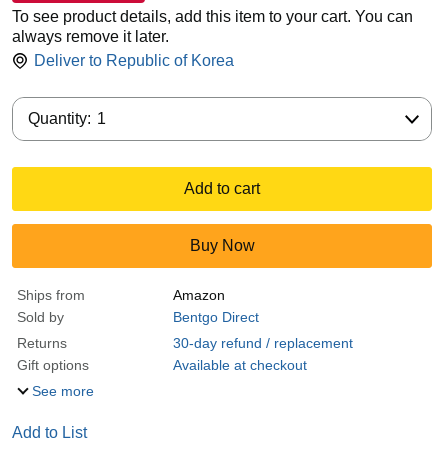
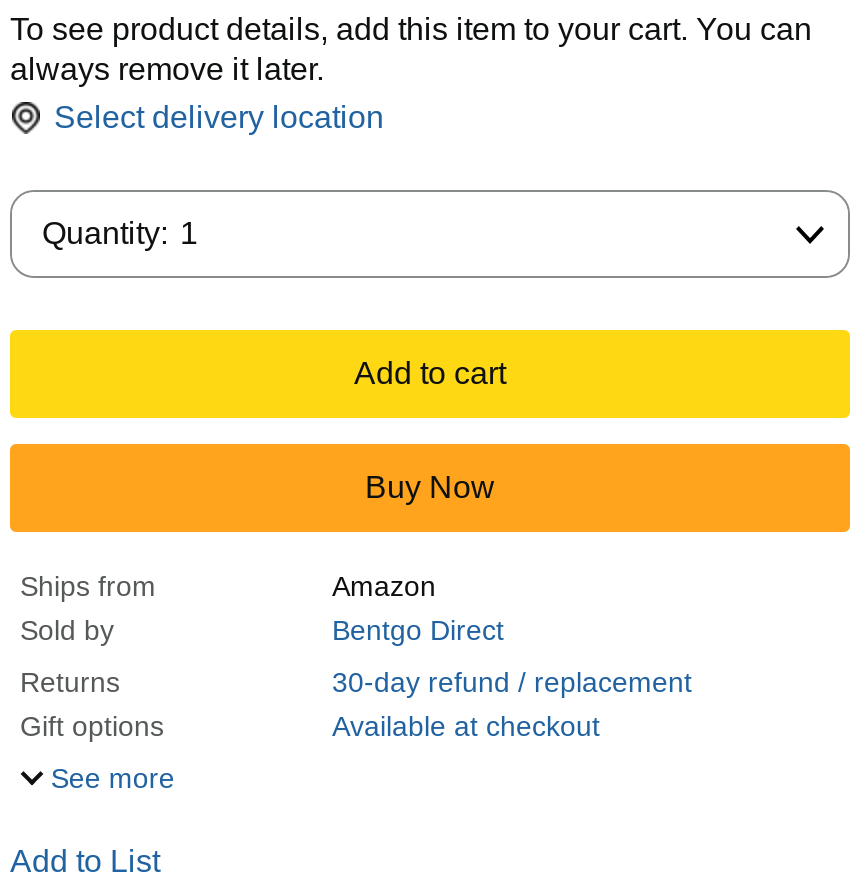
[34,52,234,69] Deliver to Republic of Korea -> [54,100,384,134] Select delivery location

